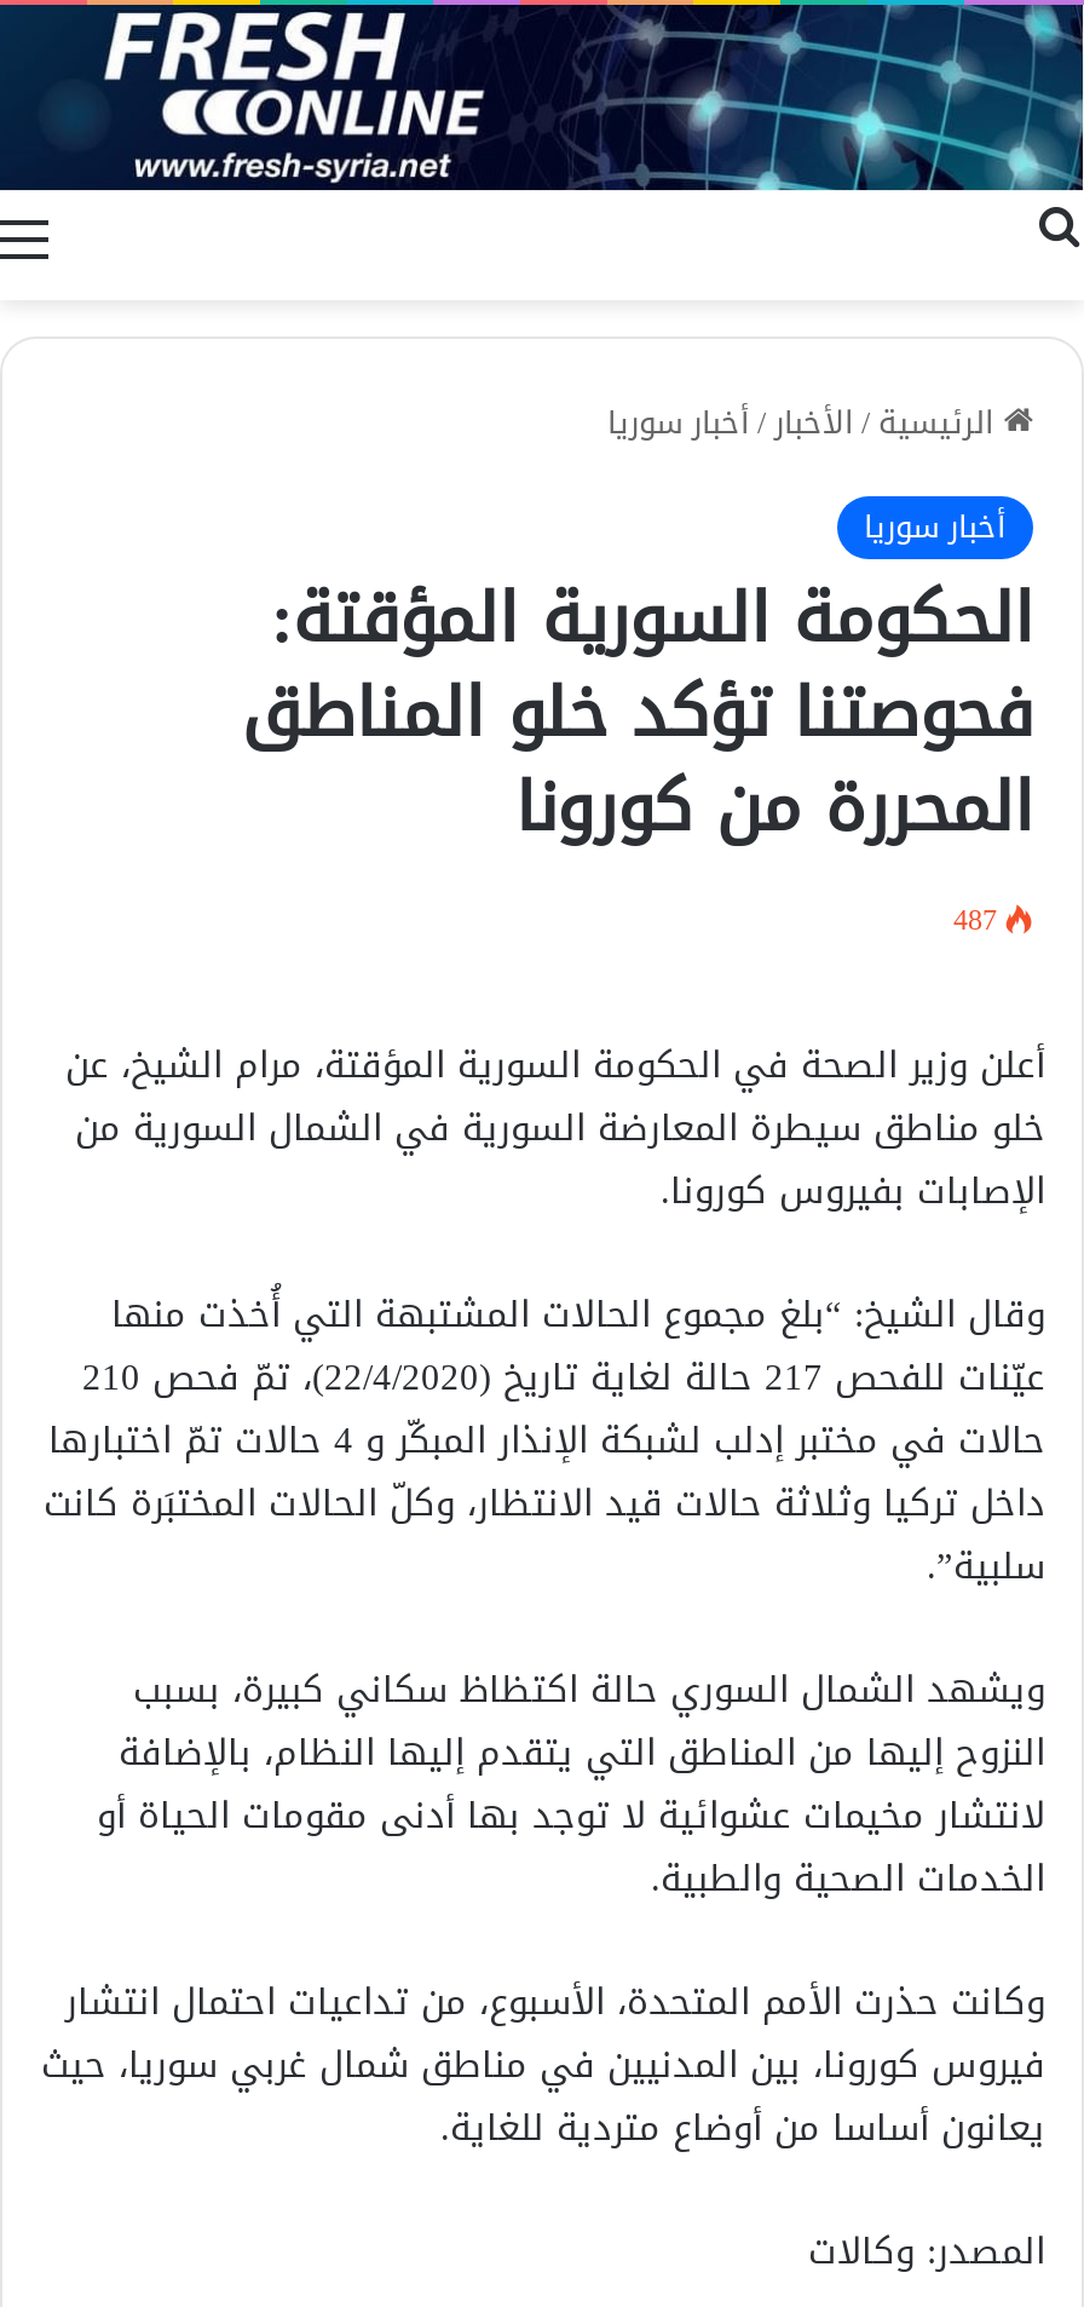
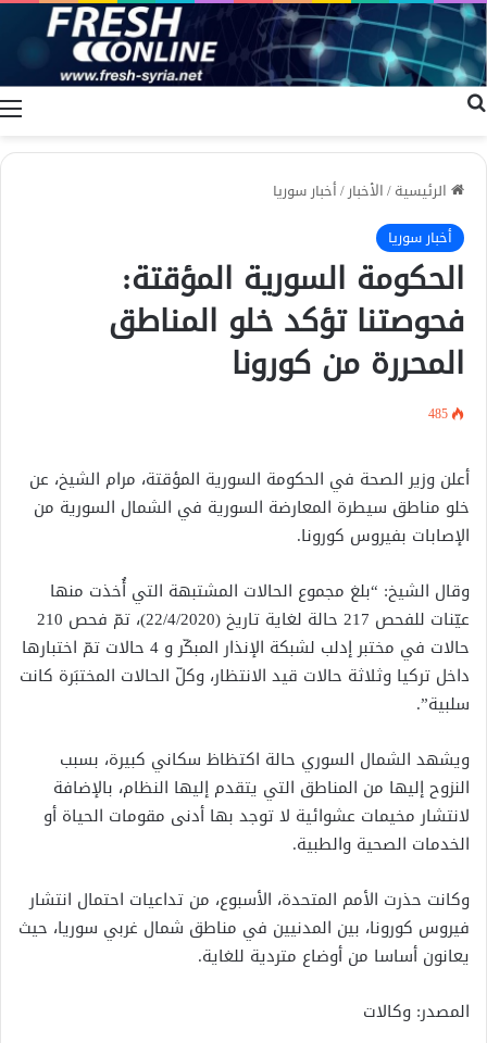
[953,893,997,946] 487 -> [428,402,448,426] 485

